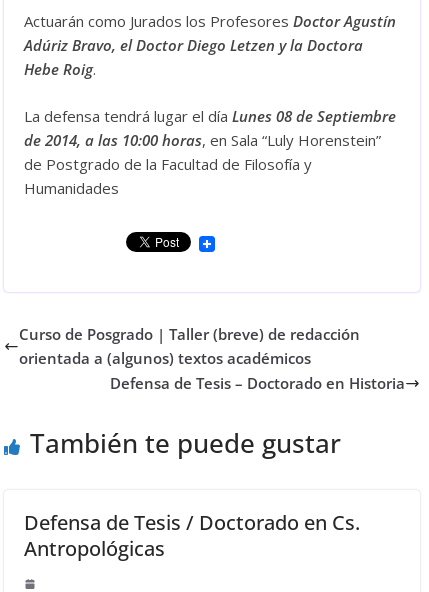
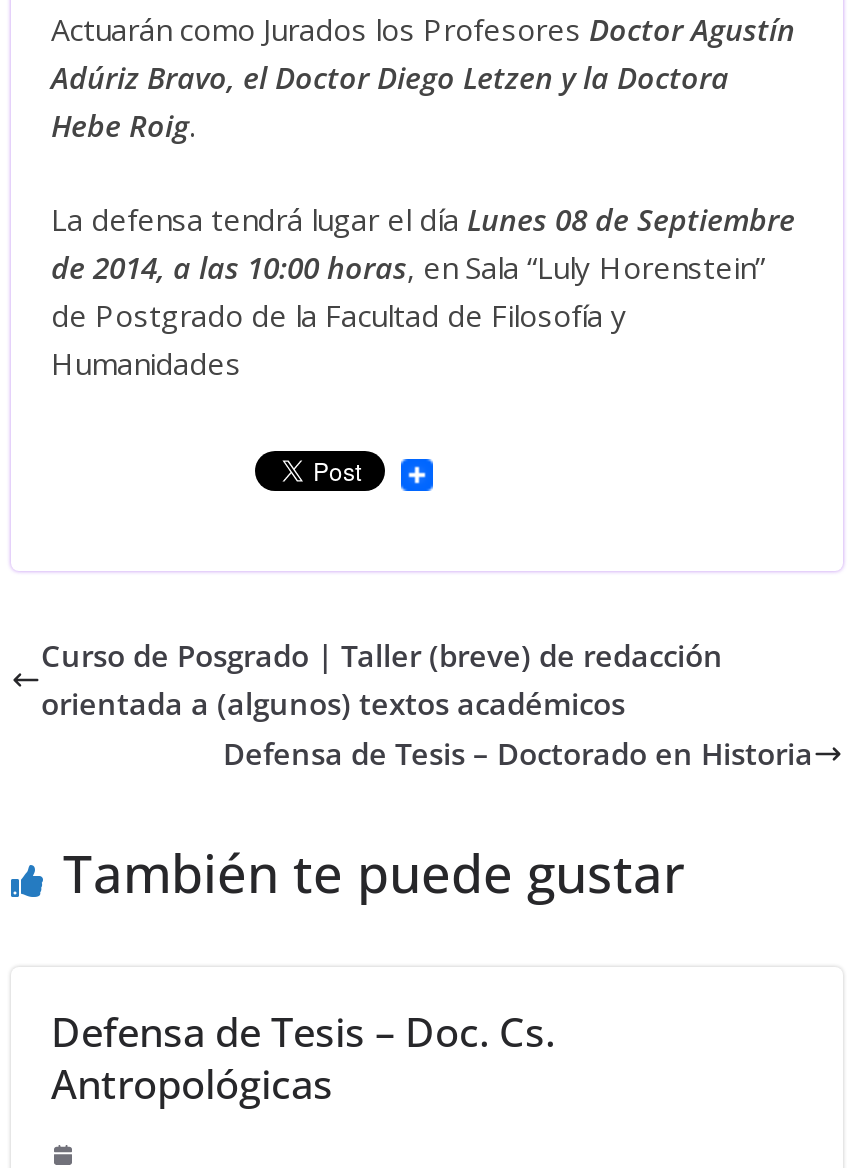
[24,509,360,536] Defensa de Tesis / Doctorado en Cs. -> [51,1005,555,1059] Defensa de Tesis – Doc. Cs.

